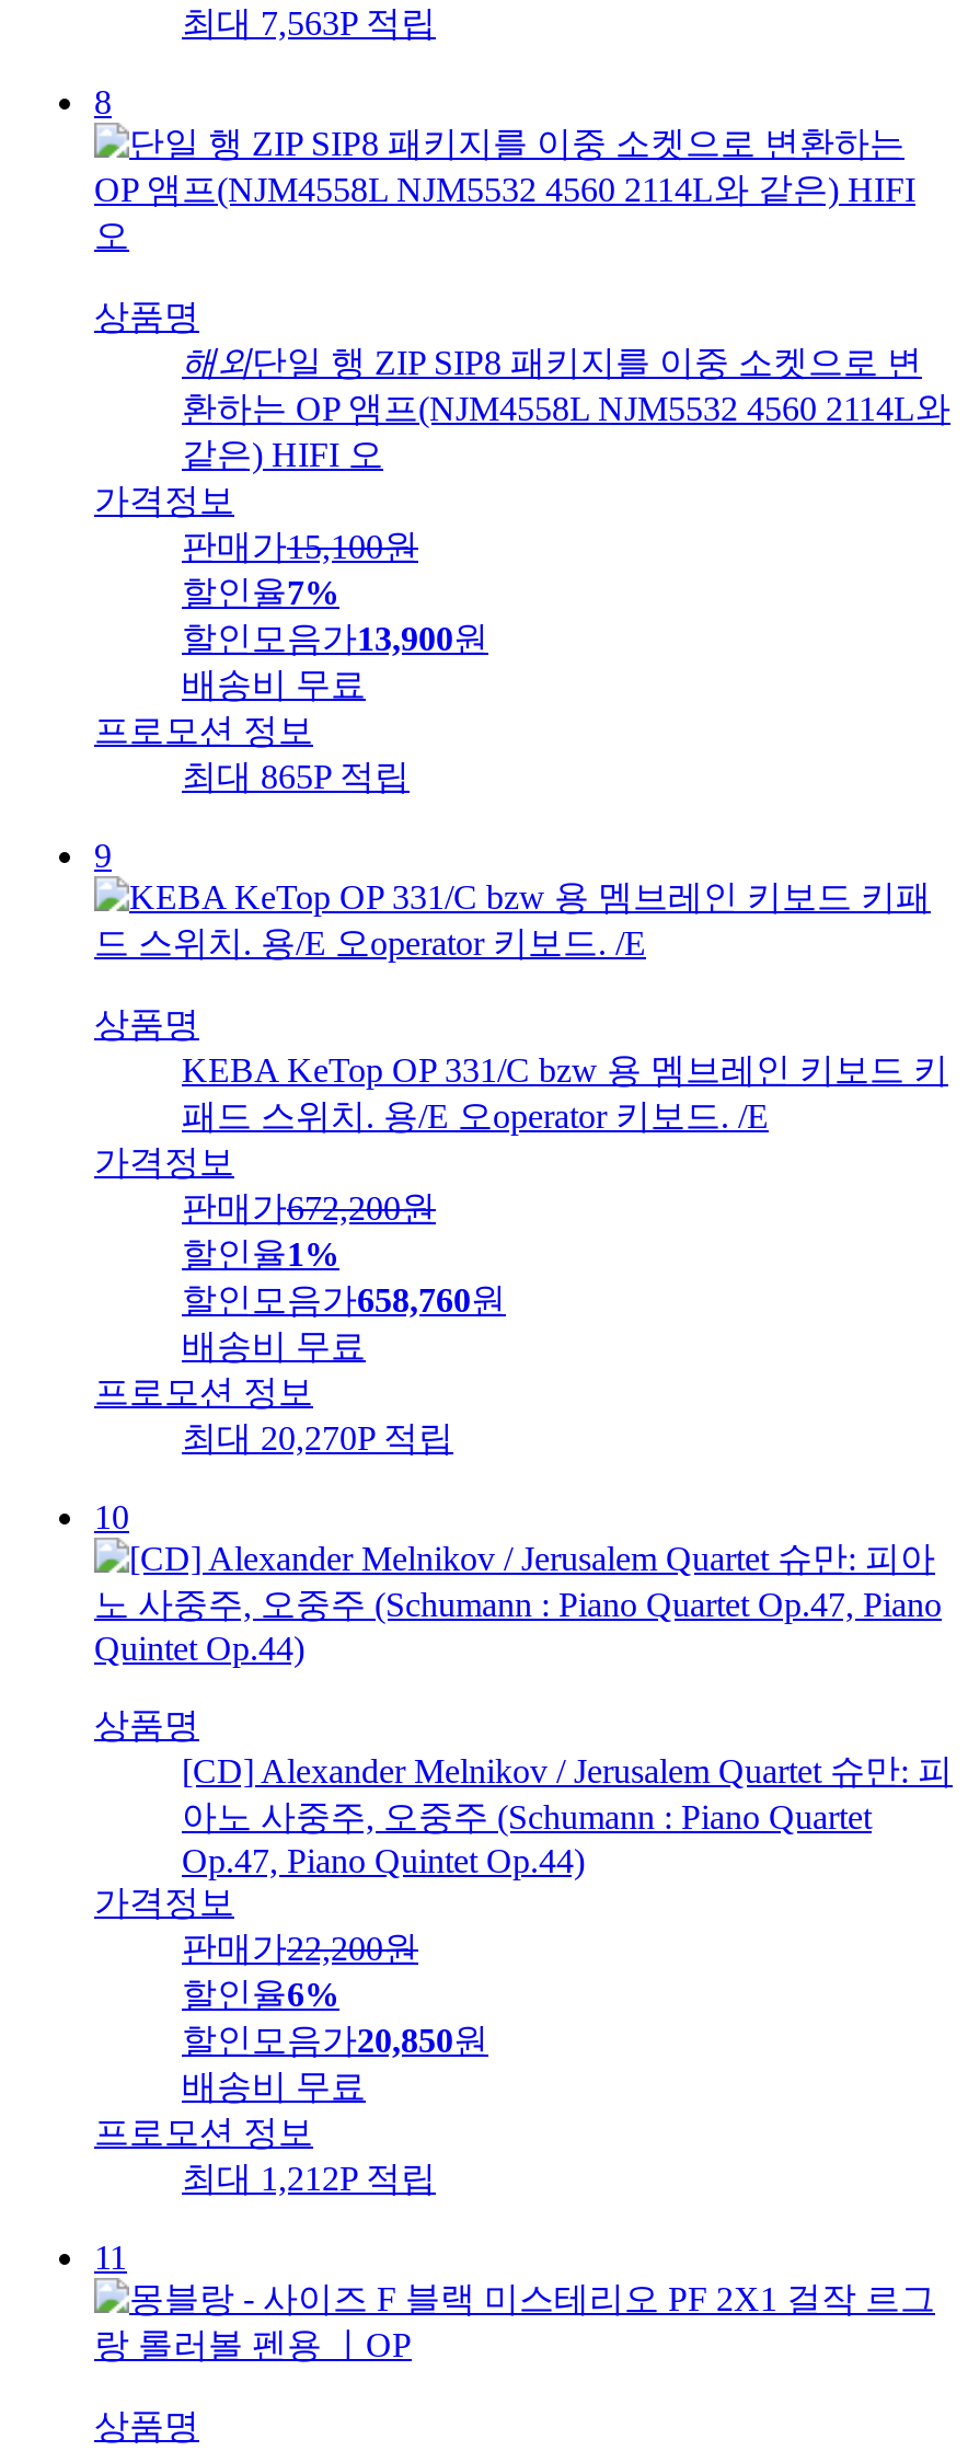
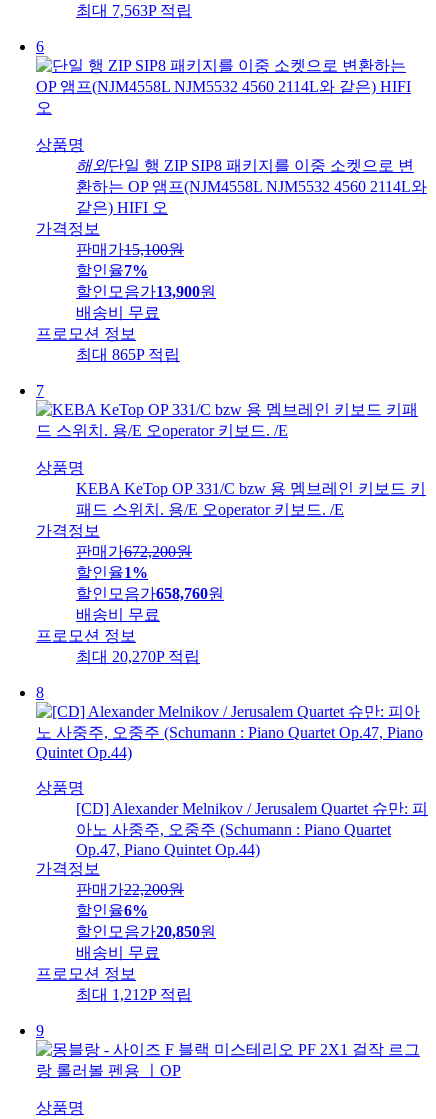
[94,83,112,121] 8 -> [36,38,44,55] 6
[94,837,112,874] 9 -> [36,382,44,399] 7
[94,1498,129,1536] 10 -> [36,684,44,701] 8
[94,2239,127,2276] 11 -> [36,1022,44,1039] 9

